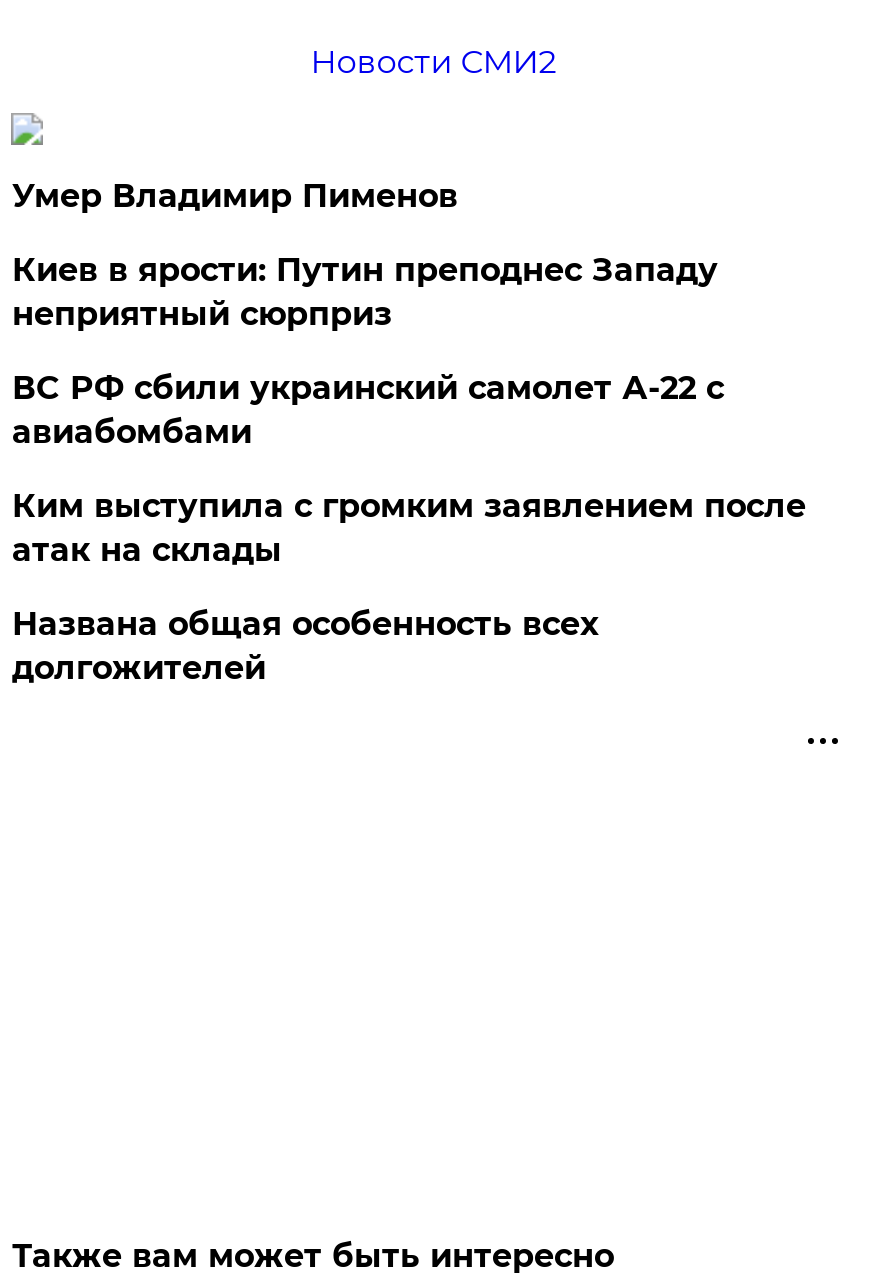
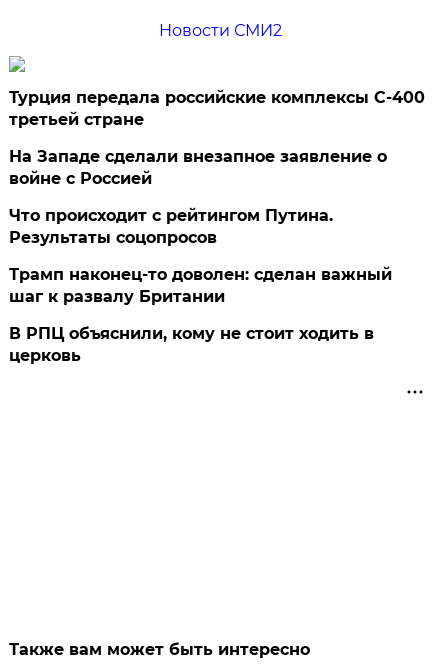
[12,177,458,215] Умер Владимир Пименов -> [9,88,425,129] Турция передала российские комплексы С-400 | третьей стране
[12,251,718,333] Киев в ярости: Путин преподнес Западу | неприятный сюрприз -> [9,147,387,188] На Западе сделали внезапное заявление о | войне с Россией
[12,369,724,451] ВС РФ сбили украинский самолет А-22 с | авиабомбами -> [9,206,333,247] Что происходит с рейтингом Путина. | Результаты соцопросов
[12,487,806,569] Ким выступила с громким заявлением после | атак на склады -> [9,265,392,306] Трамп наконец-то доволен: сделан важный | шаг к развалу Британии
[12,605,598,687] Названа общая особенность всех | долгожителей -> [9,324,374,365] В РПЦ объяснили, кому не стоит ходить в | церковь

